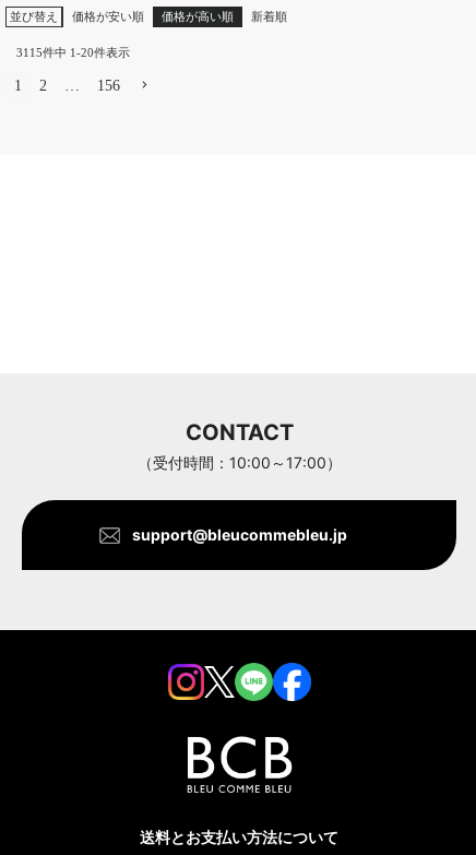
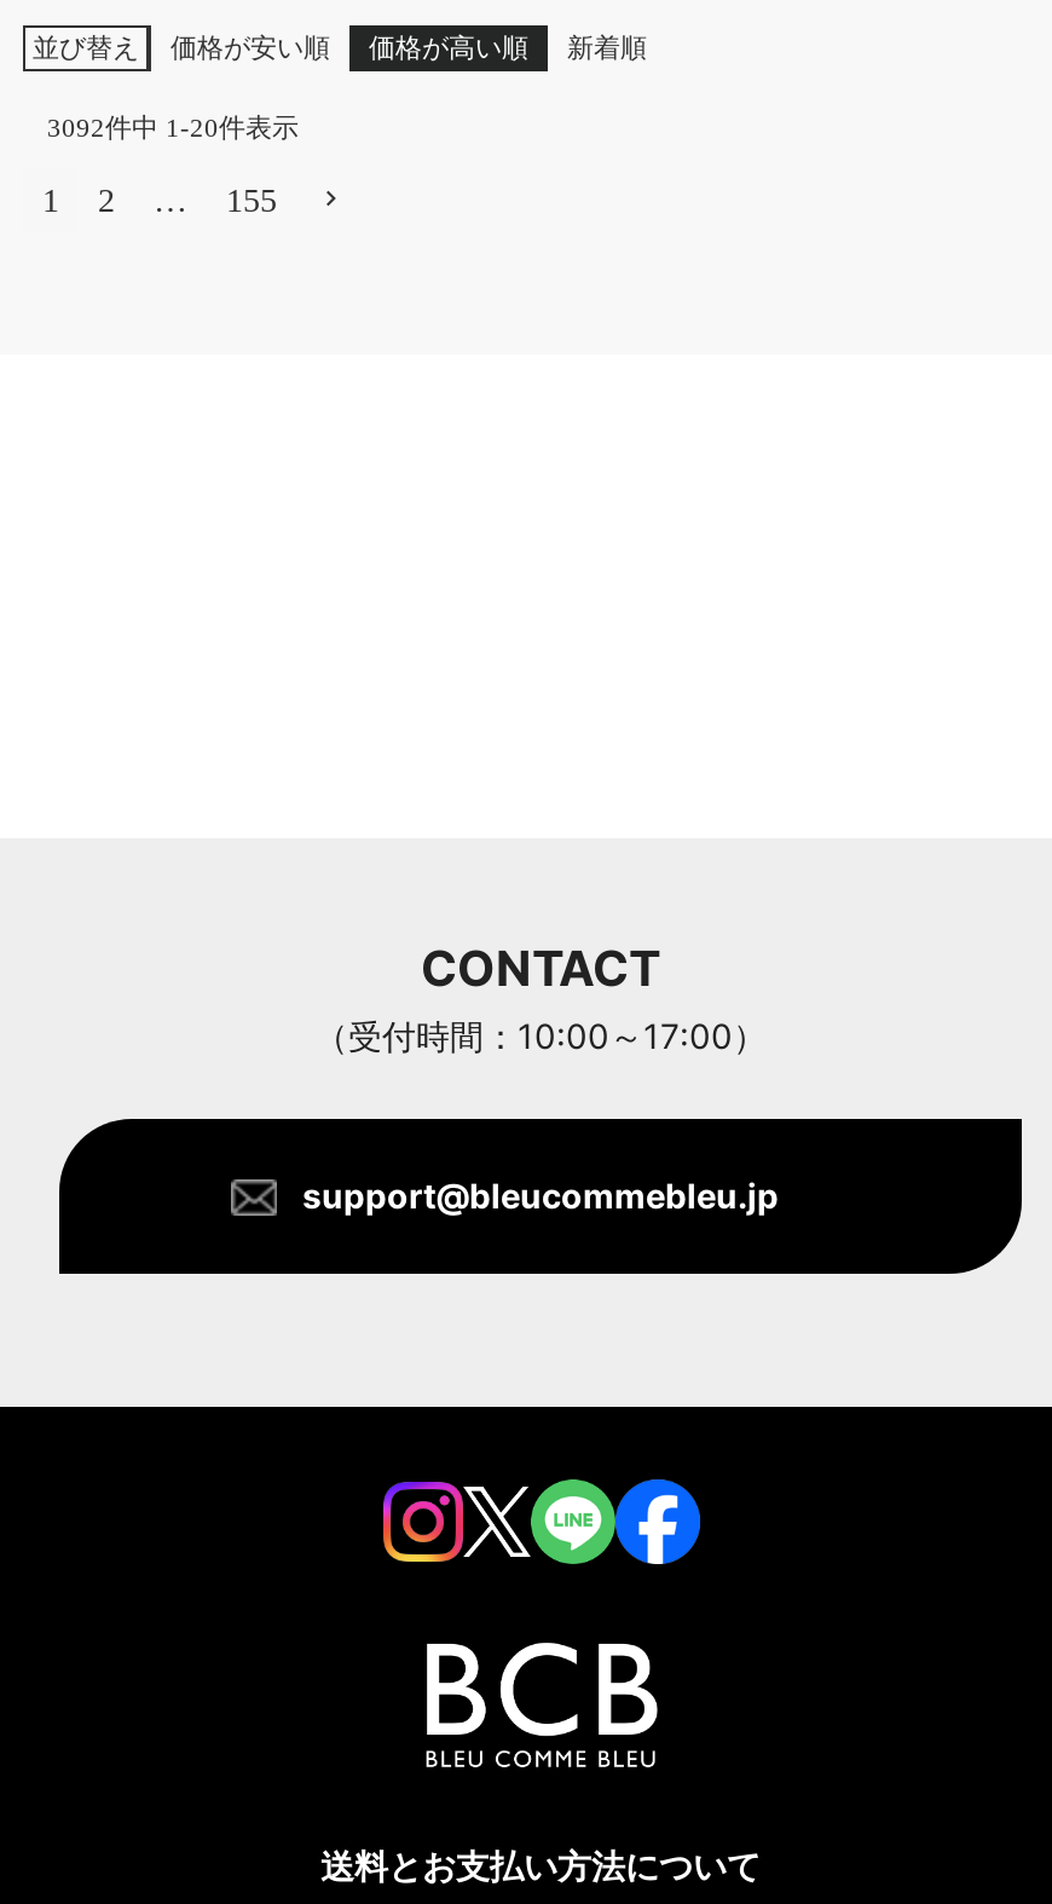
[16,45,130,58] 3115件中 1 -20件表示 -> [47,111,299,140] 3092件中 1 -20件表示
[97,77,120,93] 156 -> [226,181,277,218] 155

